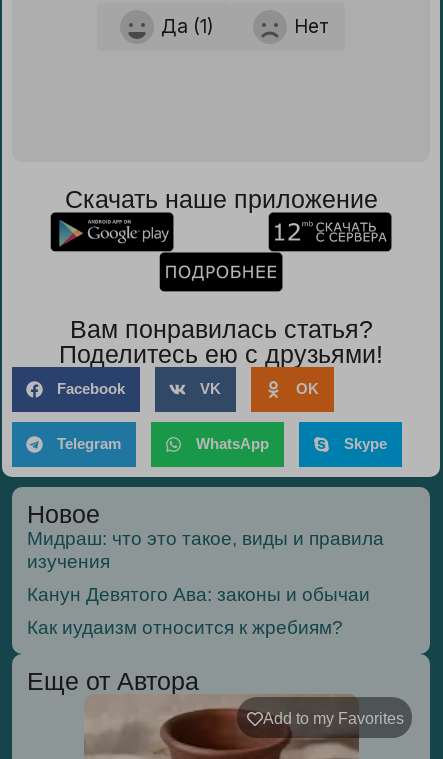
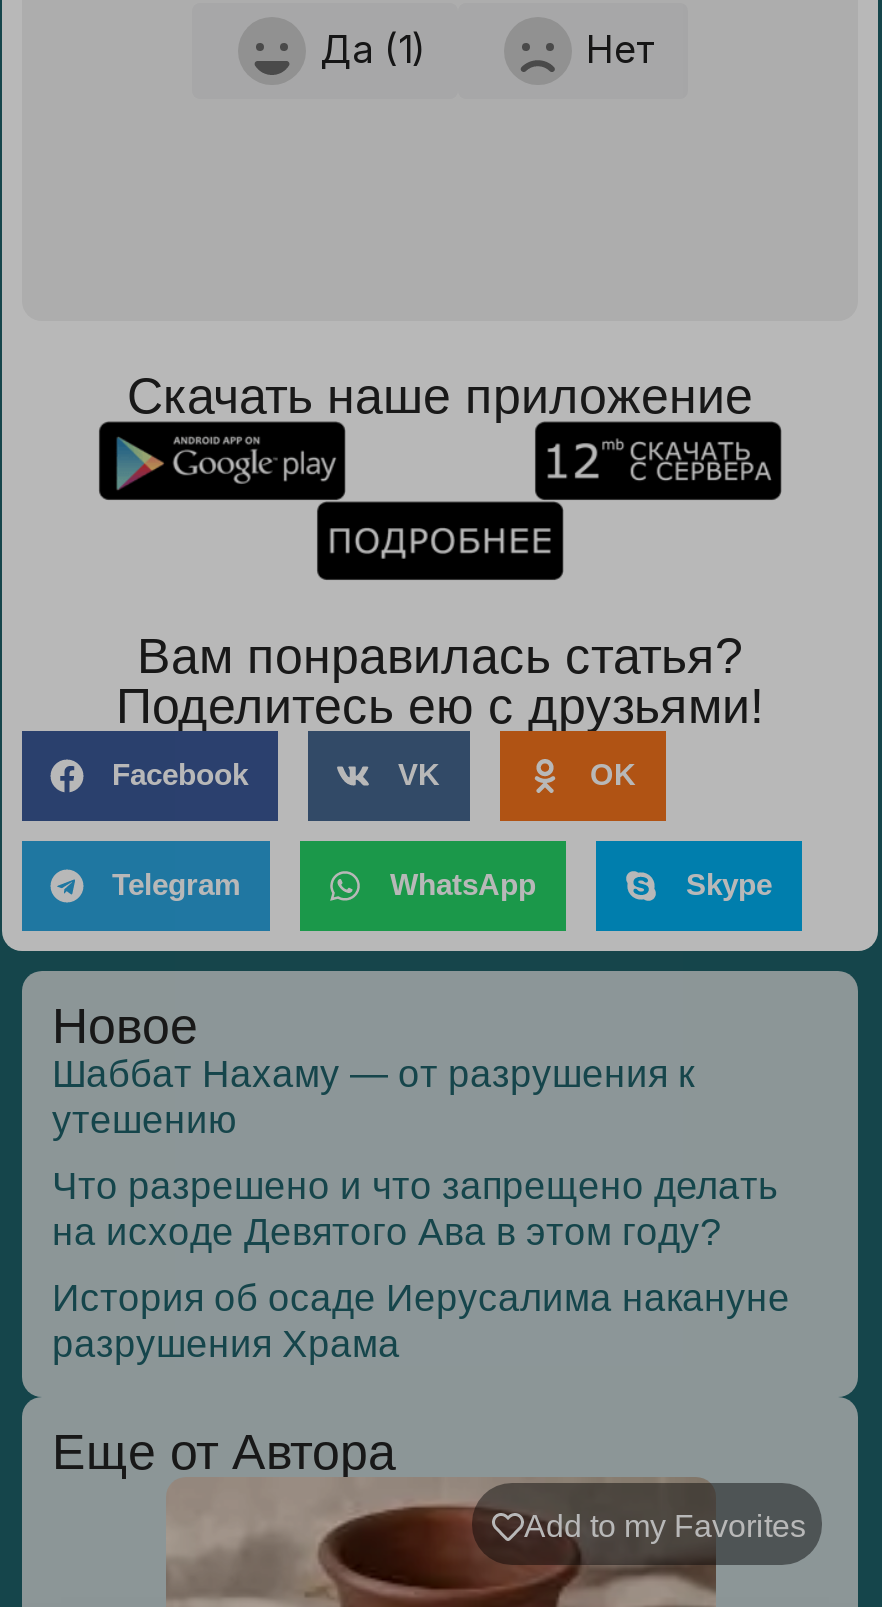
[27,528,384,572] Мидраш: что это такое, виды и правила | изучения -> [52,1053,694,1141] Шаббат Нахаму — от разрушения к | утешению
[27,584,370,605] Канун Девятого Ава: законы и обычаи -> [52,1165,778,1253] Что разрешено и что запрещено делать | на исходе Девятого Ава в этом году?
[27,617,343,638] Как иудаизм относится к жребиям? -> [52,1277,790,1365] История об осаде Иерусалима накануне | разрушения Храма

